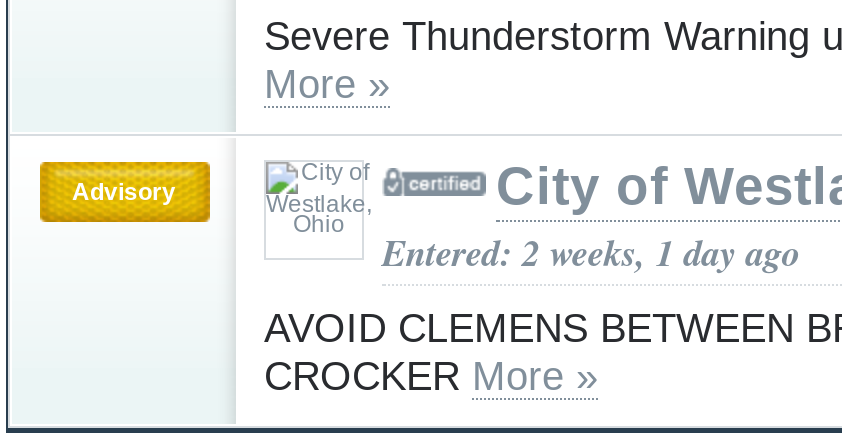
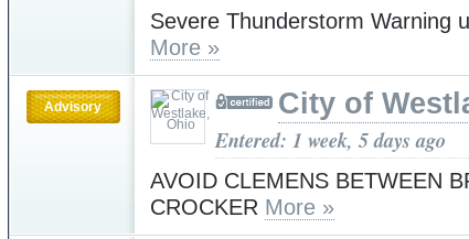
[382,226,800,278] Entered: 2 weeks, 1 day ago -> [215,125,446,154] Entered: 1 week, 5 days ago

